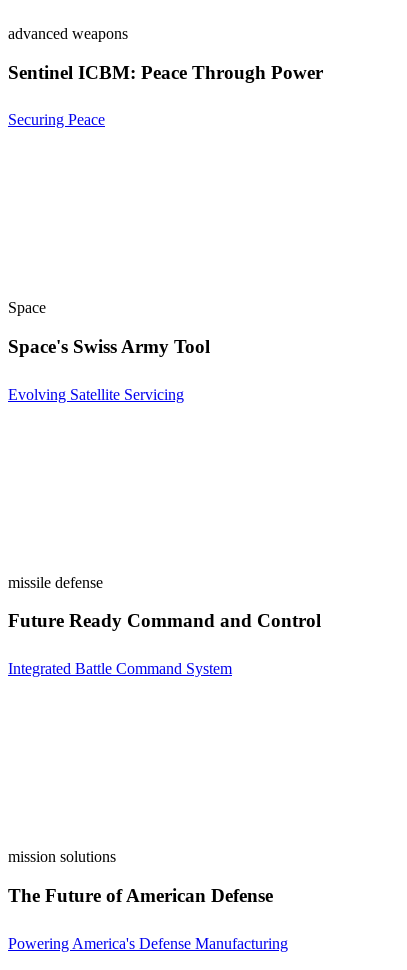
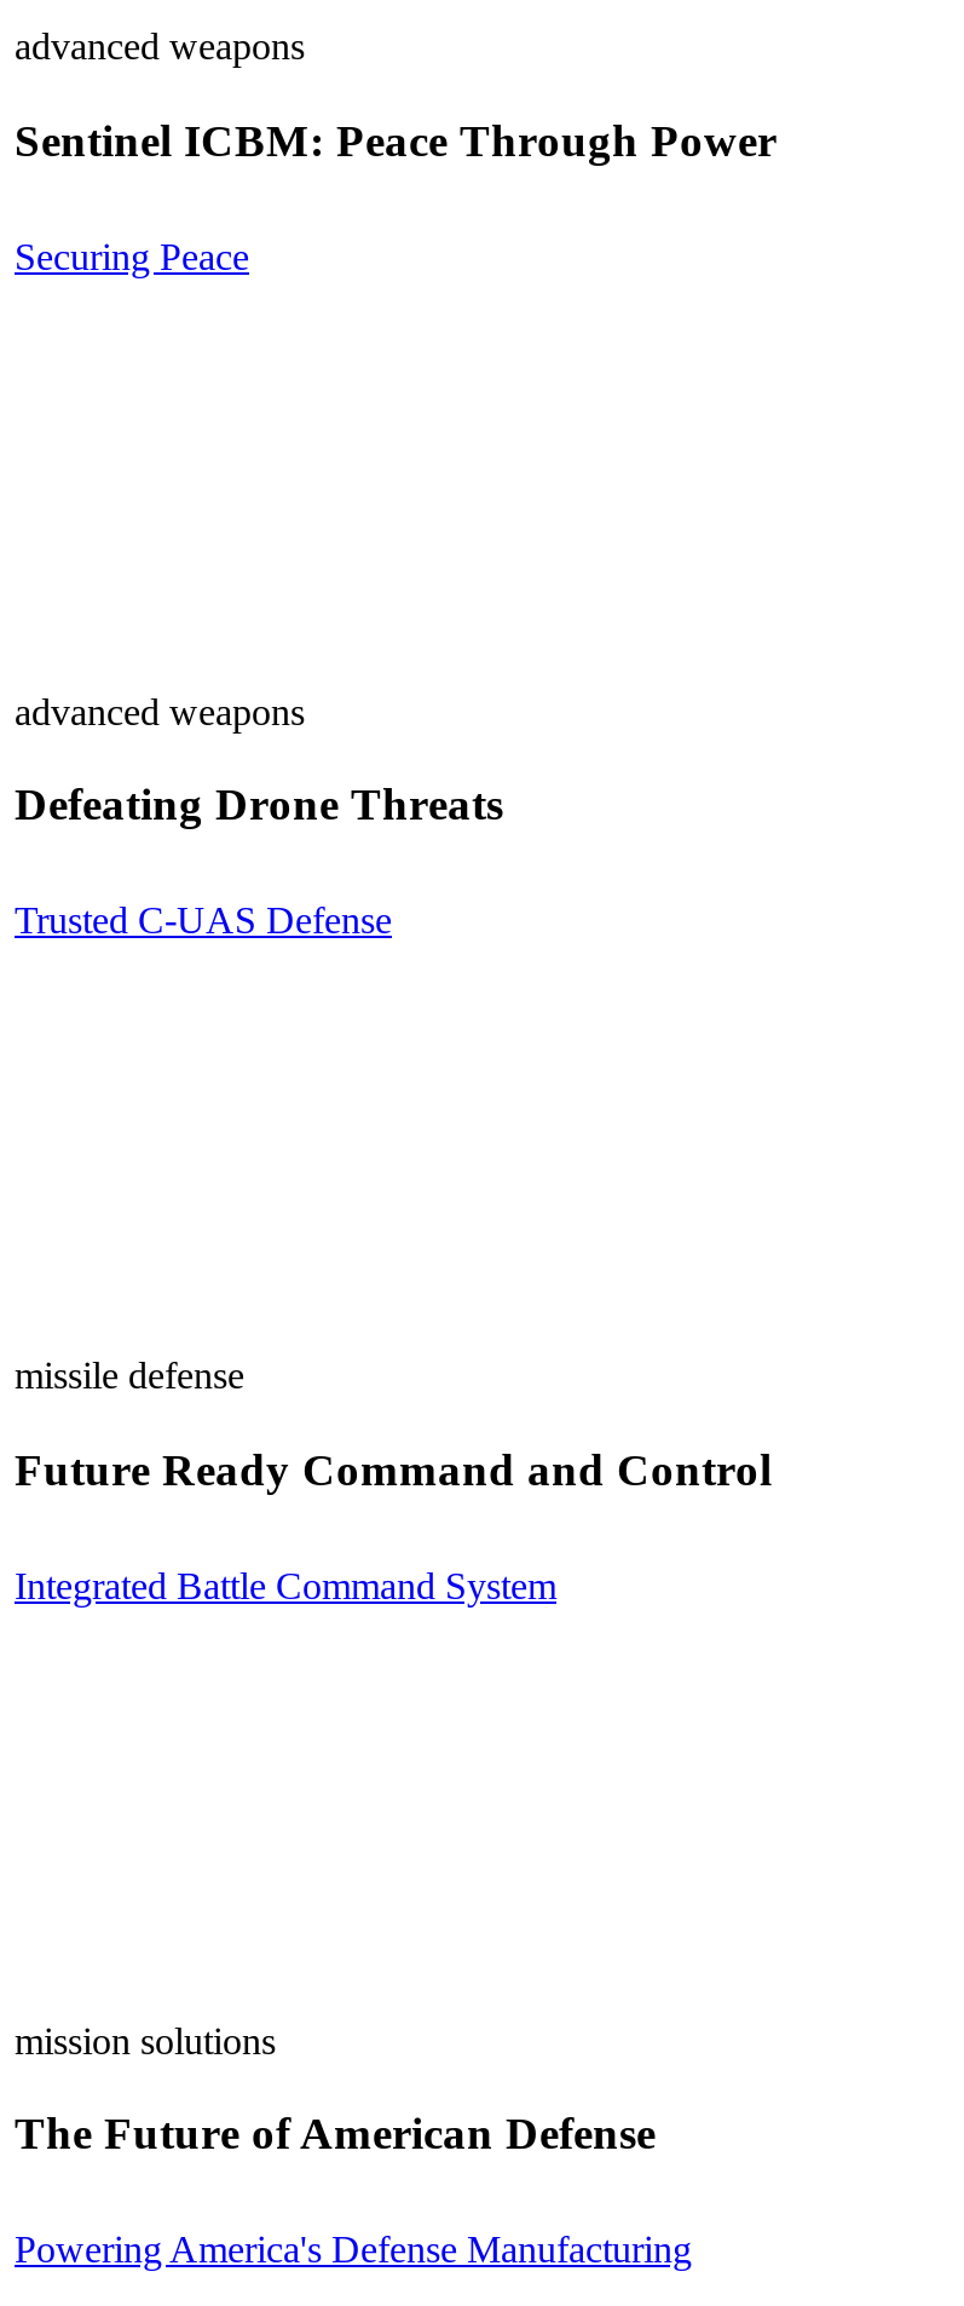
[8,299,46,316] Space -> [15,690,305,732] advanced weapons
[8,336,210,357] Space's Swiss Army Tool -> [15,780,503,830] Defeating Drone Threats
[8,386,184,403] Evolving Satellite Servicing -> [15,900,392,941] Trusted C-UAS Defense

